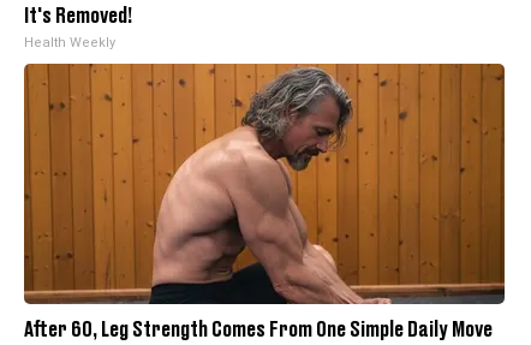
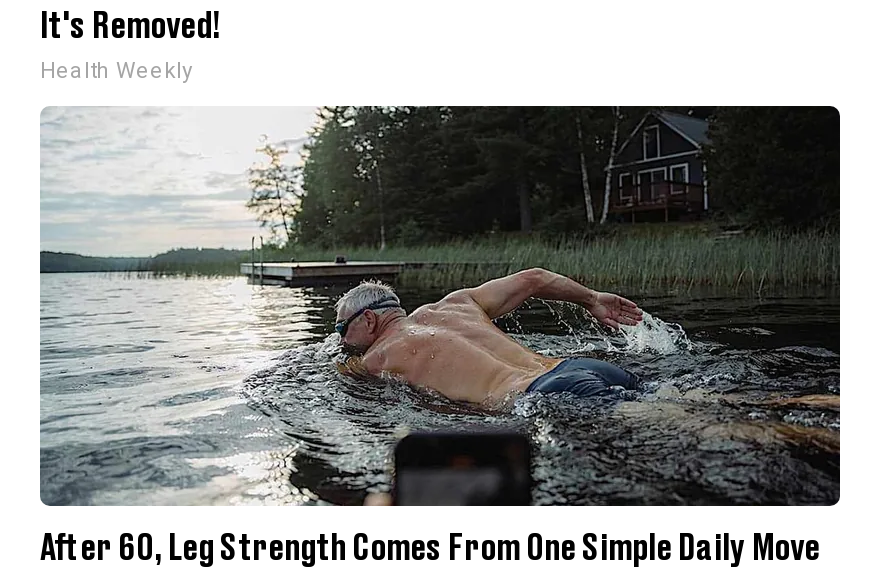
[23,63,506,305] [image] -> [38,104,842,508] [image]

